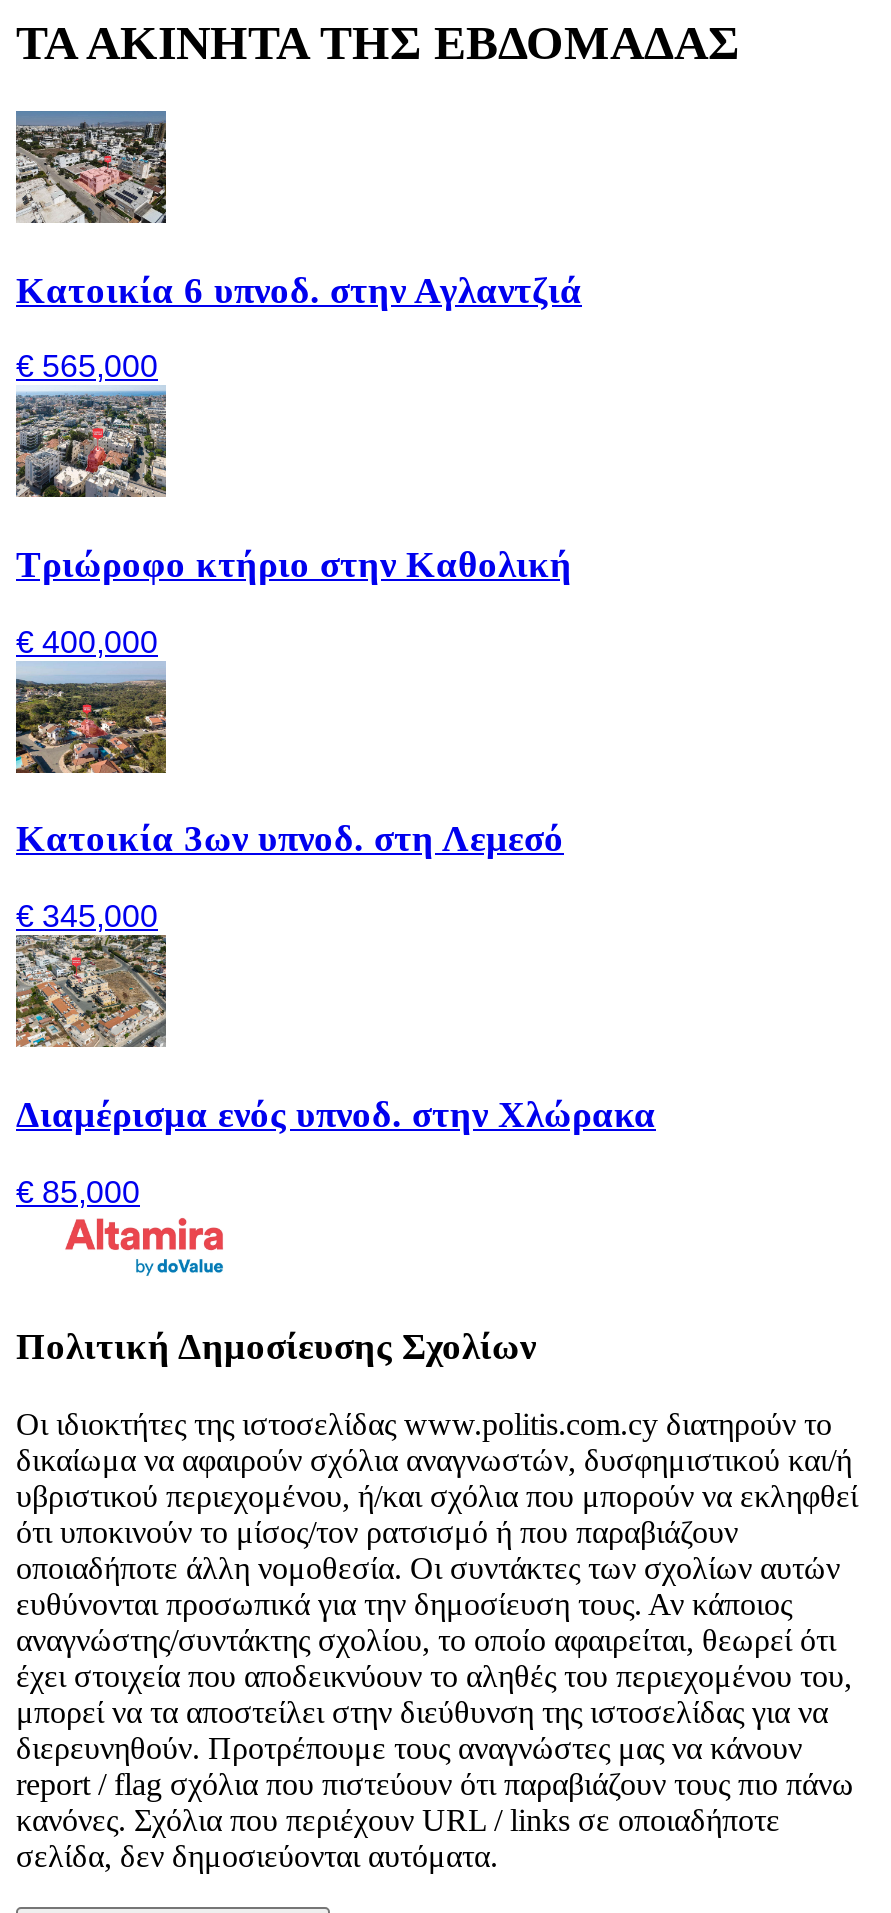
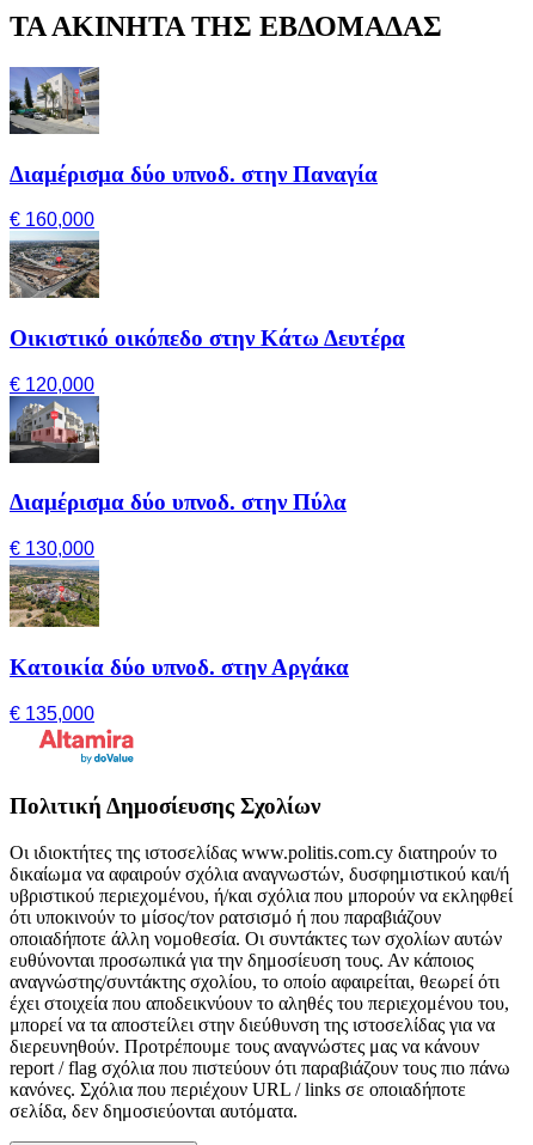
[14,111,582,310] [image] | Κατοικία 6 υπνοδ. στην Αγλαντζιά -> [8,67,378,186] [image] | Διαμέρισμα δύο υπνοδ. στην Παναγία
[16,350,158,384] € 565,000 -> [10,210,94,230] € 160,000
[14,399,572,585] [image] | Τριώροφο κτήριο στην Καθολική -> [10,239,405,351] [image] | Οικιστικό οικόπεδο στην Κάτω Δευτέρα
[16,625,158,659] € 400,000 -> [10,374,94,395] € 120,000
[14,673,564,860] [image] | Κατοικία 3ων υπνοδ. στη Λεμεσό -> [8,403,347,515] [image] | Διαμέρισμα δύο υπνοδ. στην Πύλα
[16,899,158,933] € 345,000 -> [10,539,94,559] € 130,000
[16,949,656,1135] [image] | Διαμέρισμα ενός υπνοδ. στην Χλώρακα -> [10,568,349,679] [image] | Κατοικία δύο υπνοδ. στην Αργάκα
[16,1174,140,1208] € 85,000 -> [10,703,94,723] € 135,000

